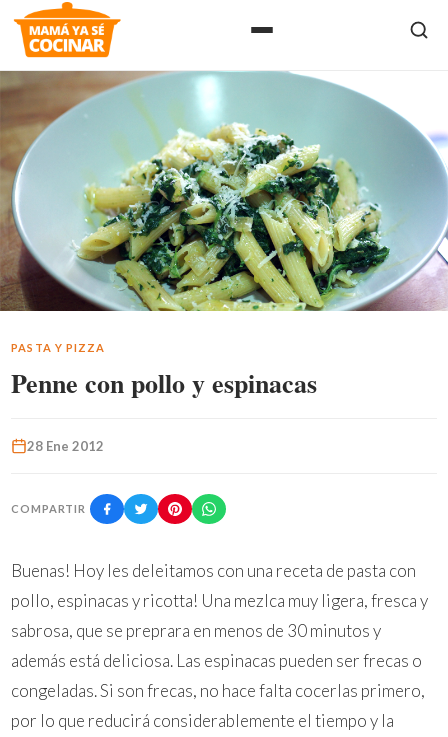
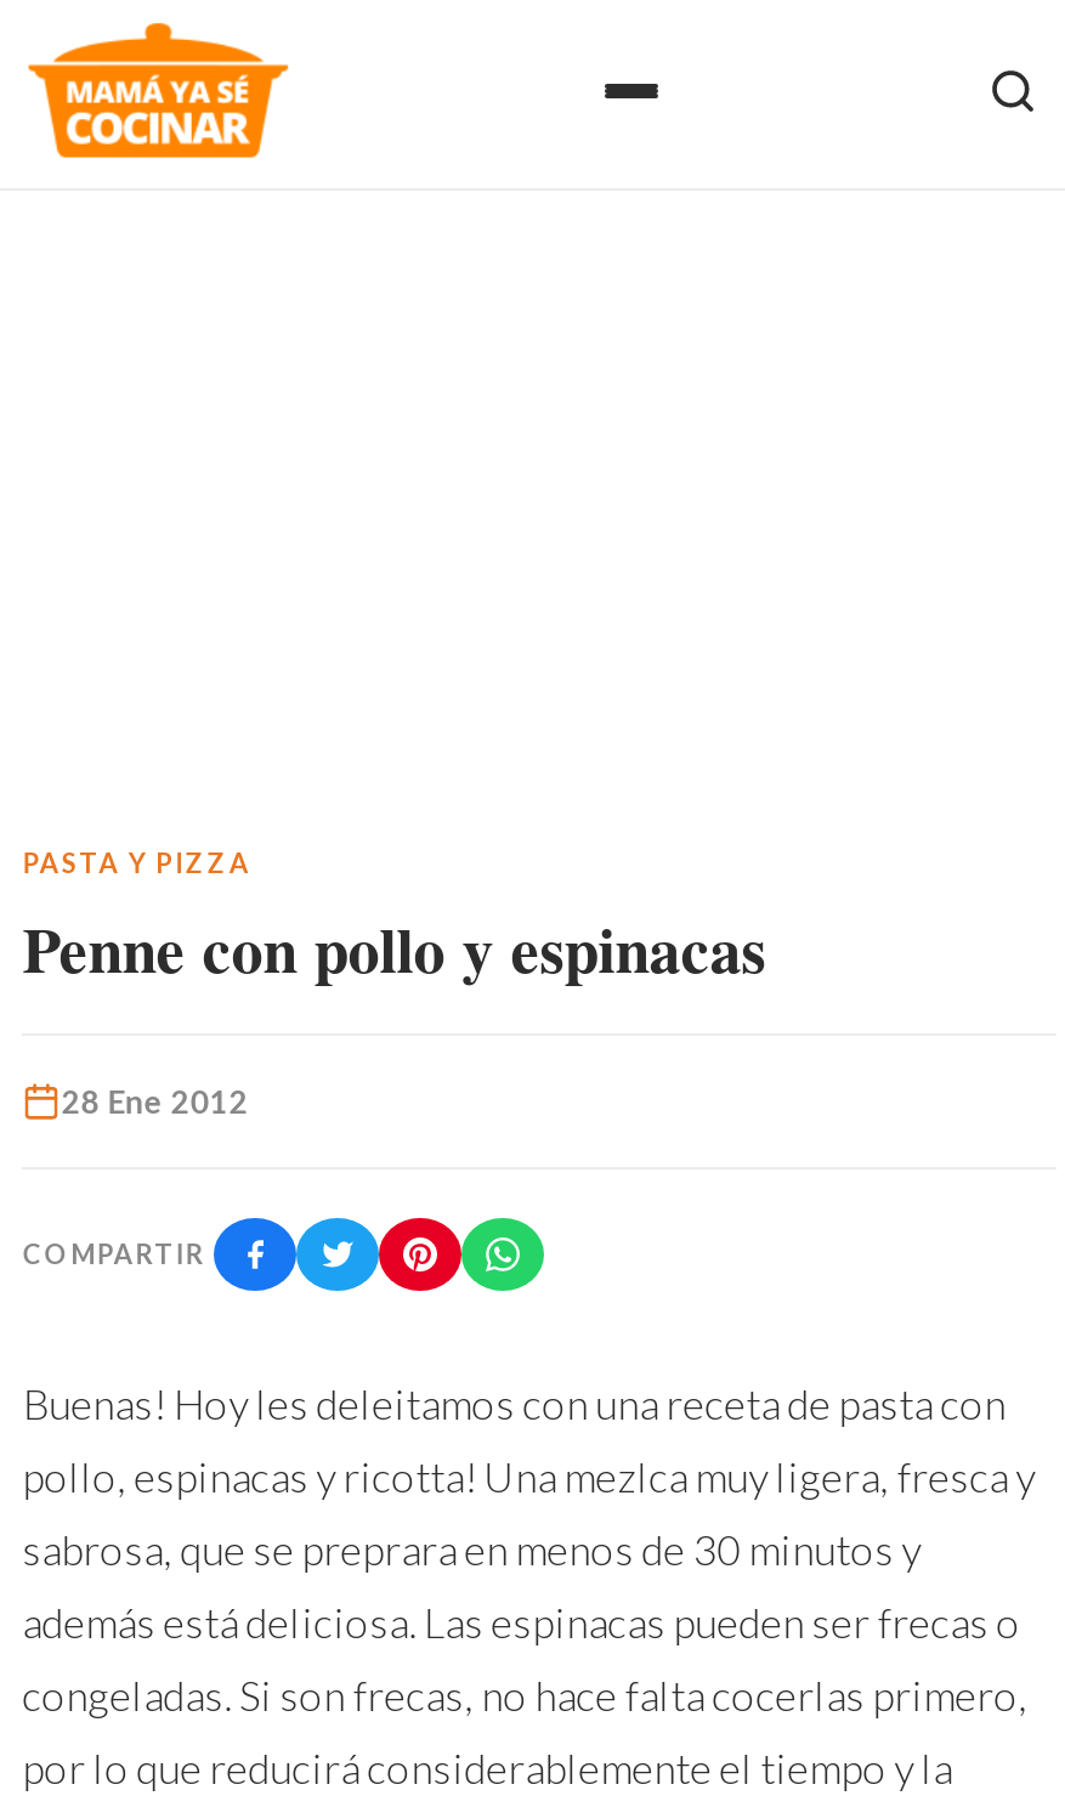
[3,70,445,312] [image] -> none

